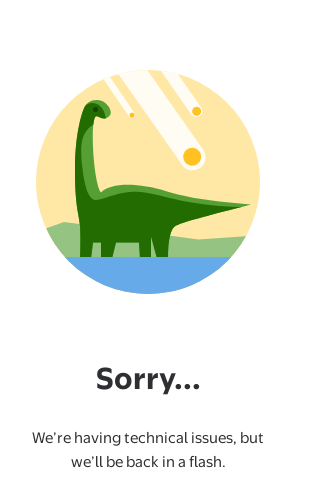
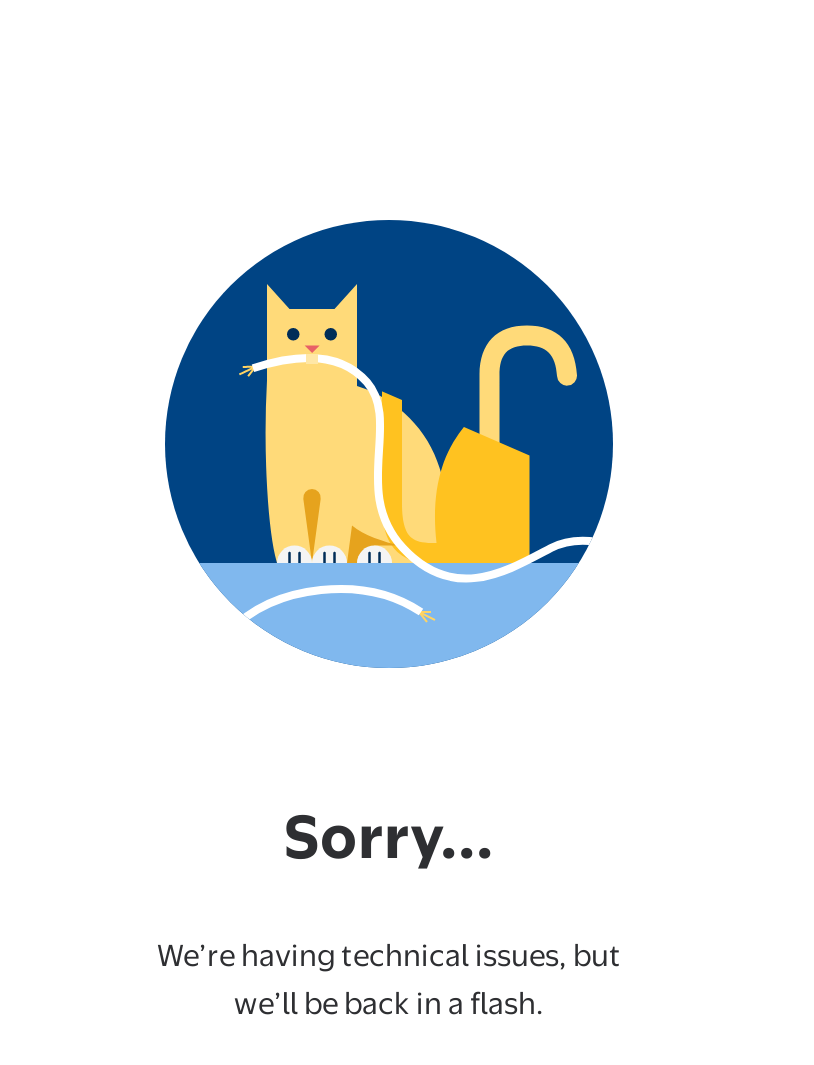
[36,70,260,271] [image] -> [163,218,615,624] [image]

